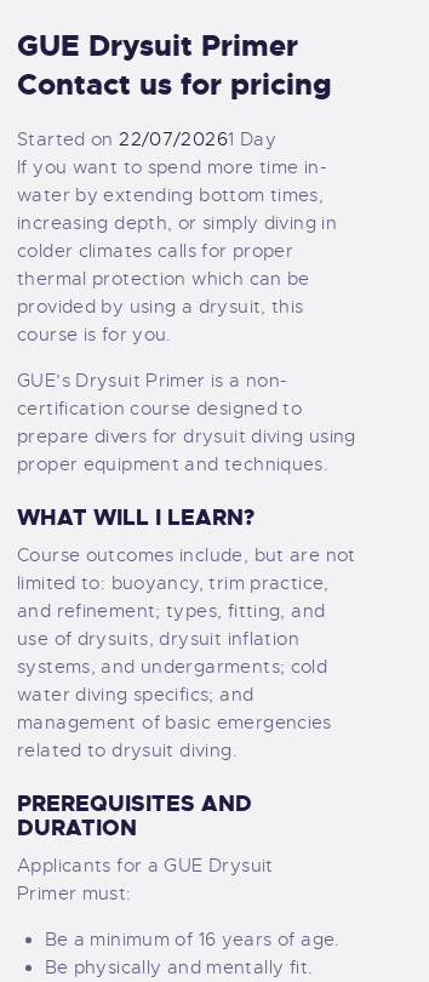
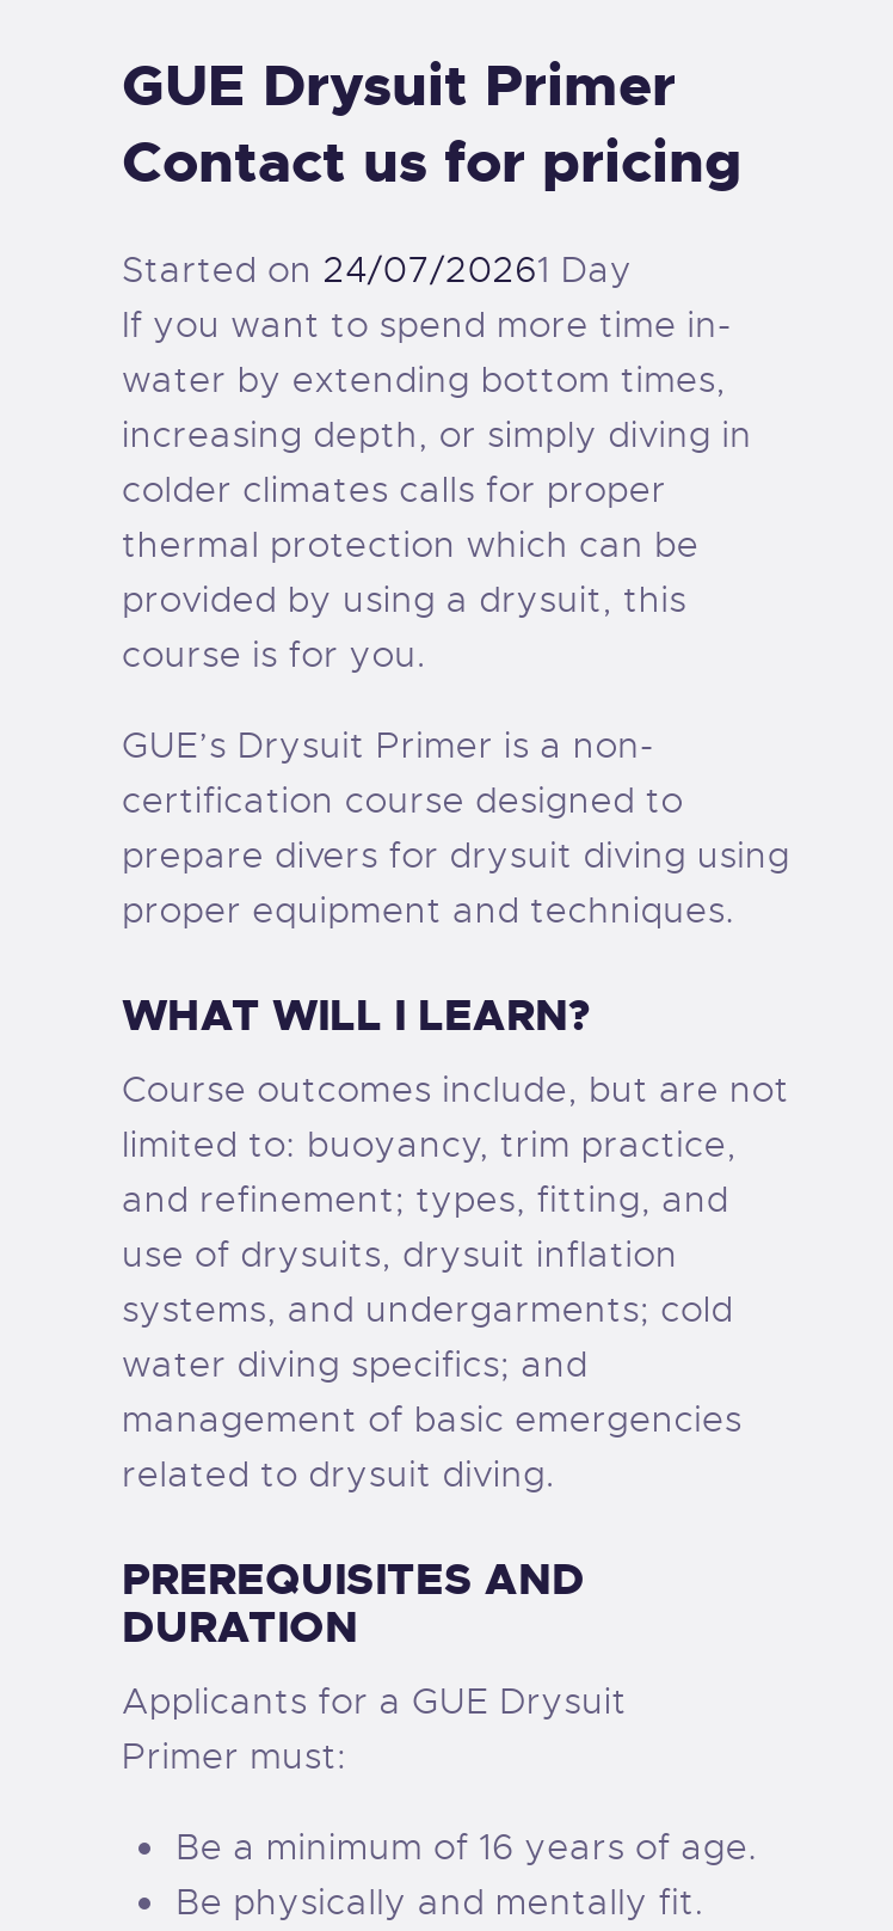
[17,129,276,150] Started on 22/07/20261 Day -> [122,249,633,292] Started on 24/07/20261 Day

